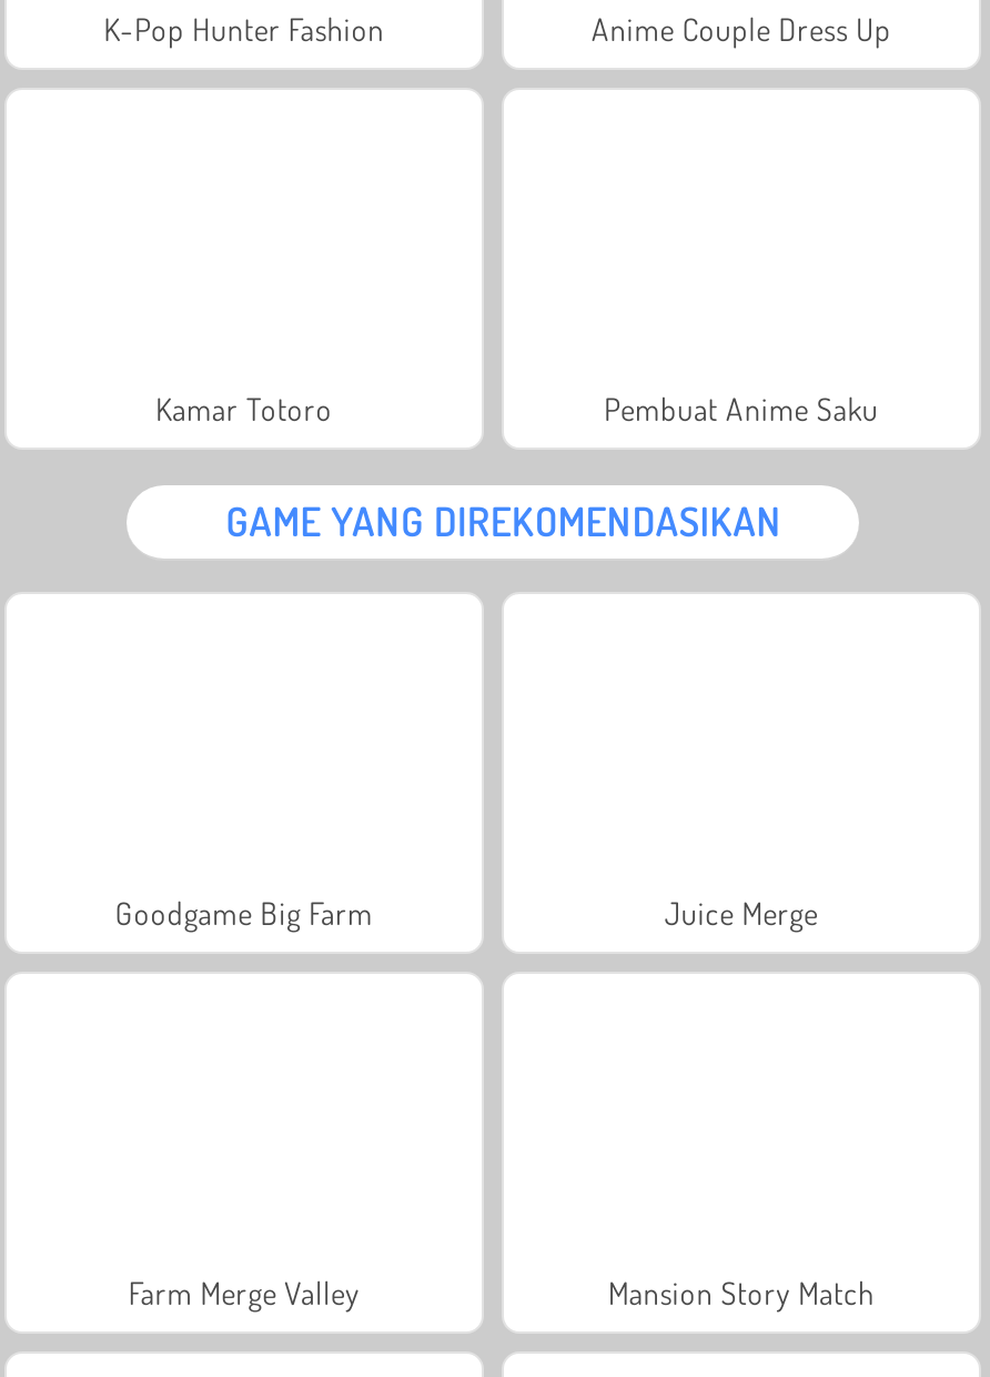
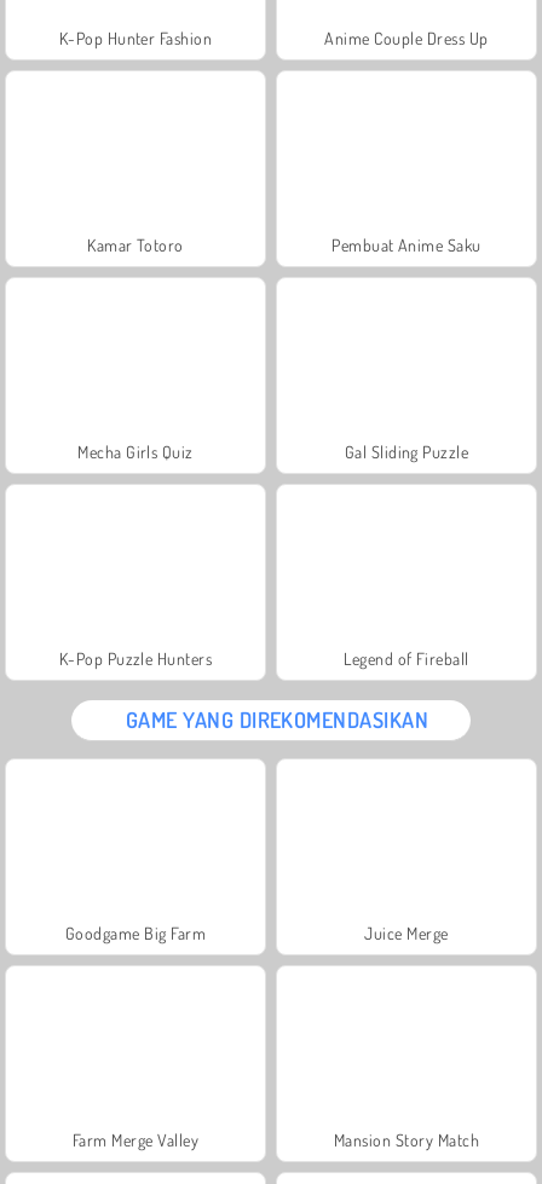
none -> [59,648,469,669] K-Pop Puzzle Hunters | Legend of Fireball
none -> [78,441,469,462] Mecha Girls Quiz | Gal Sliding Puzzle

